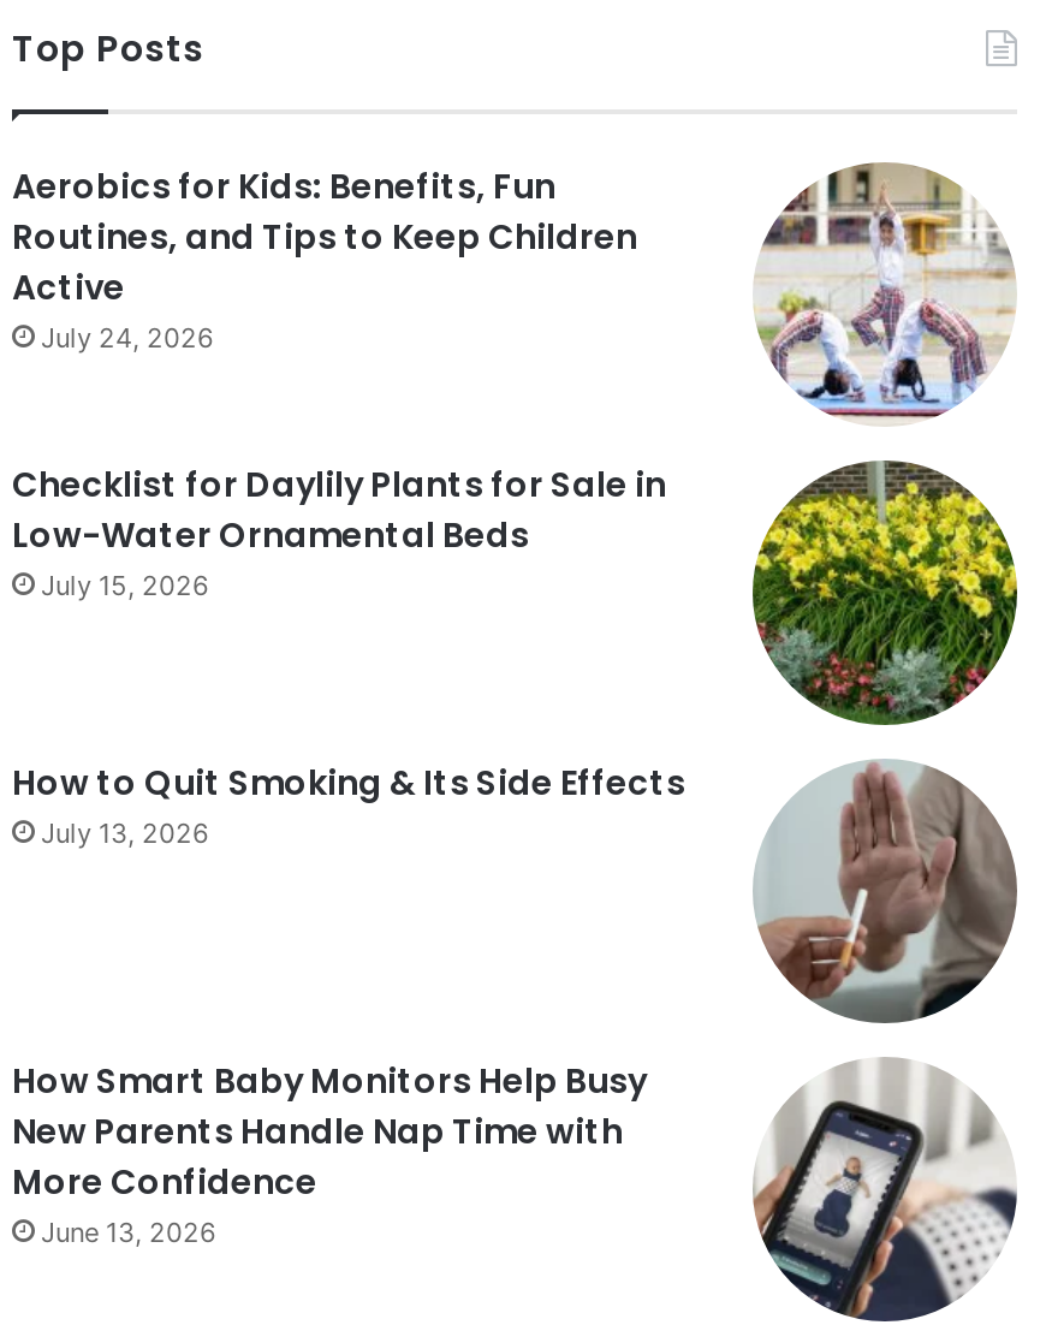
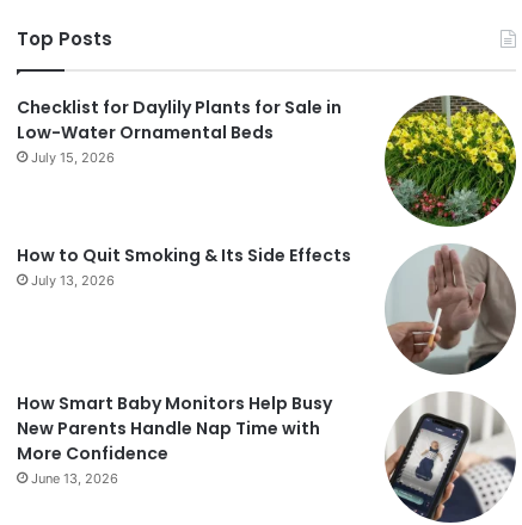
[12,164,637,356] Aerobics for Kids: Benefits, Fun | Routines, and Tips to Keep Children | Active | July 24, 2026 -> none
[753,165,1017,424] [image] -> none

